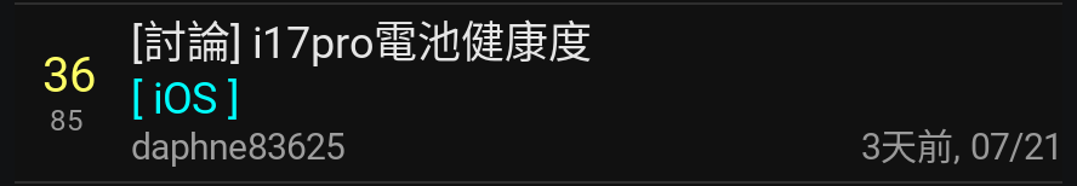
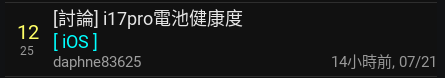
[30,46,96,138] 36 | 85 -> [11,20,38,58] 12 | 25
[861,126,1062,169] 3天前, 07/21 -> [331,53,437,71] 14小時前, 07/21

